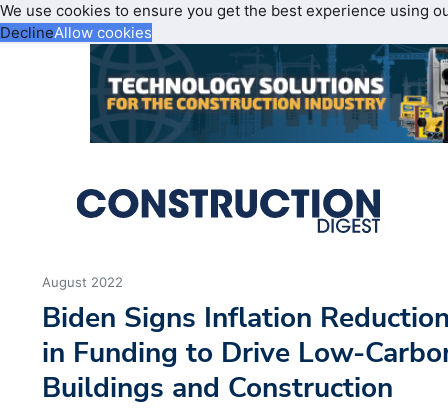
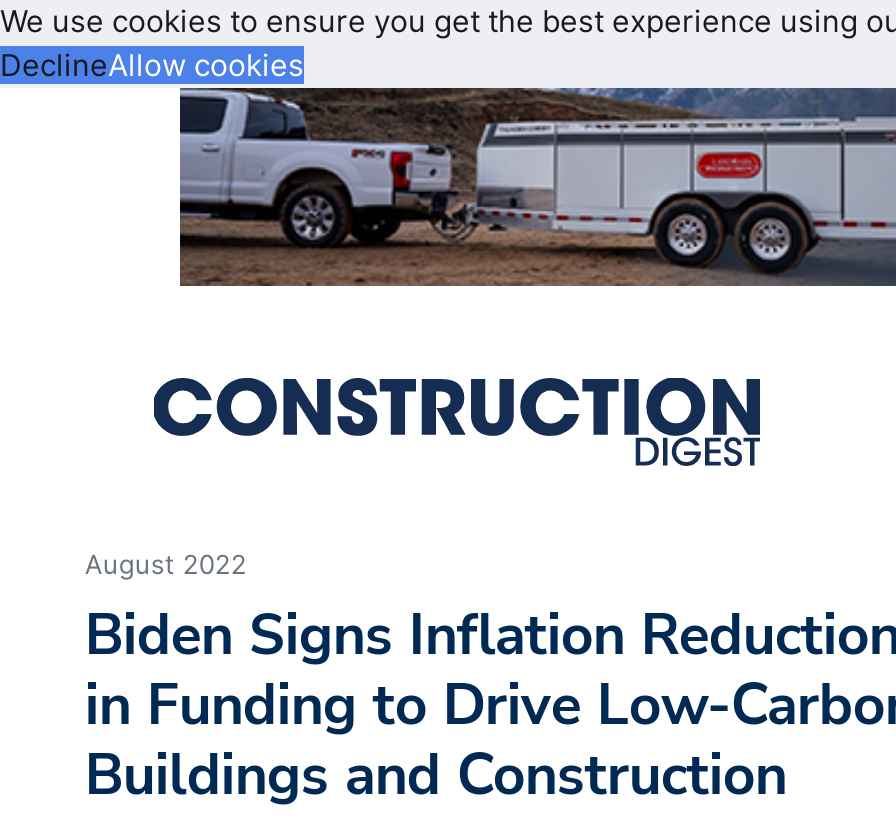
[89,44,445,144] [image] -> [178,86,890,288] [image]

